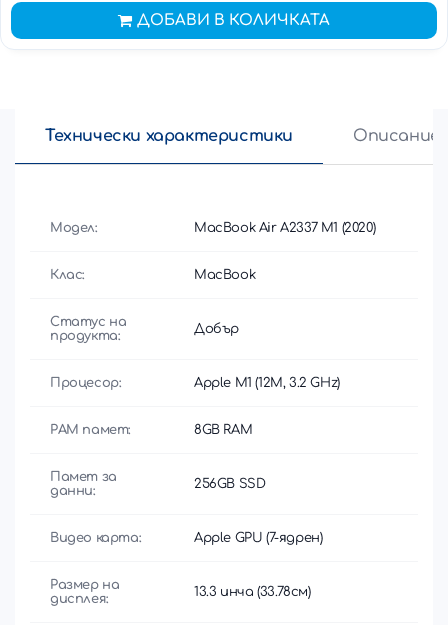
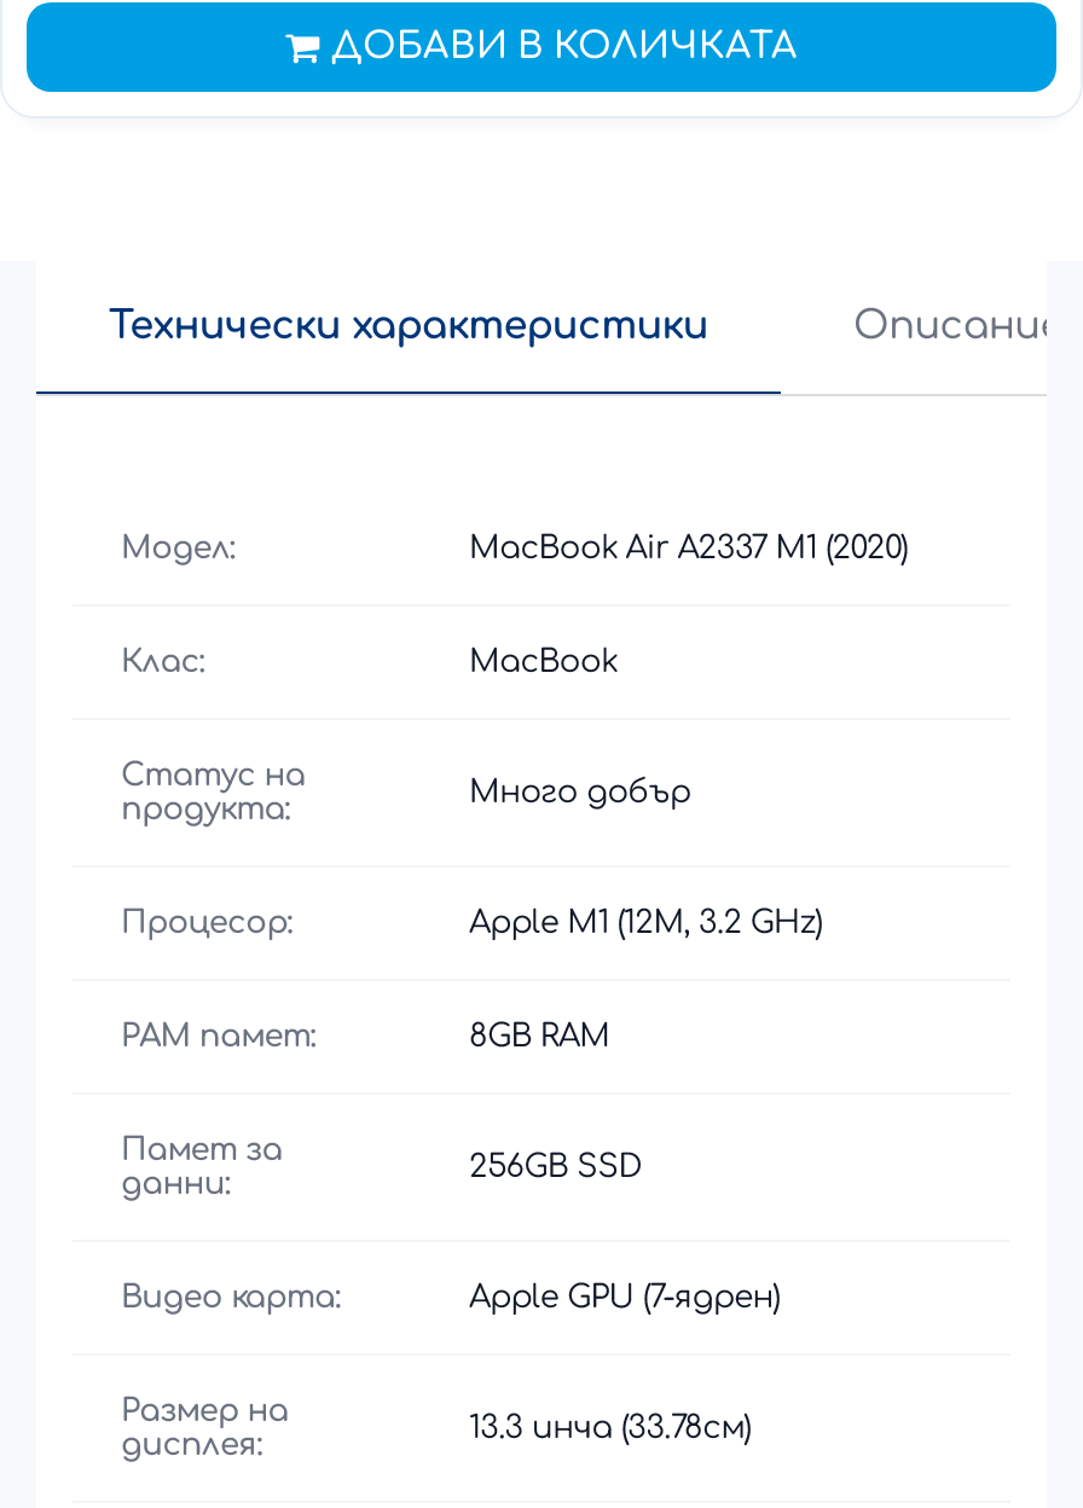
[194,322,239,336] Добър -> [469,776,690,810] Много добър

